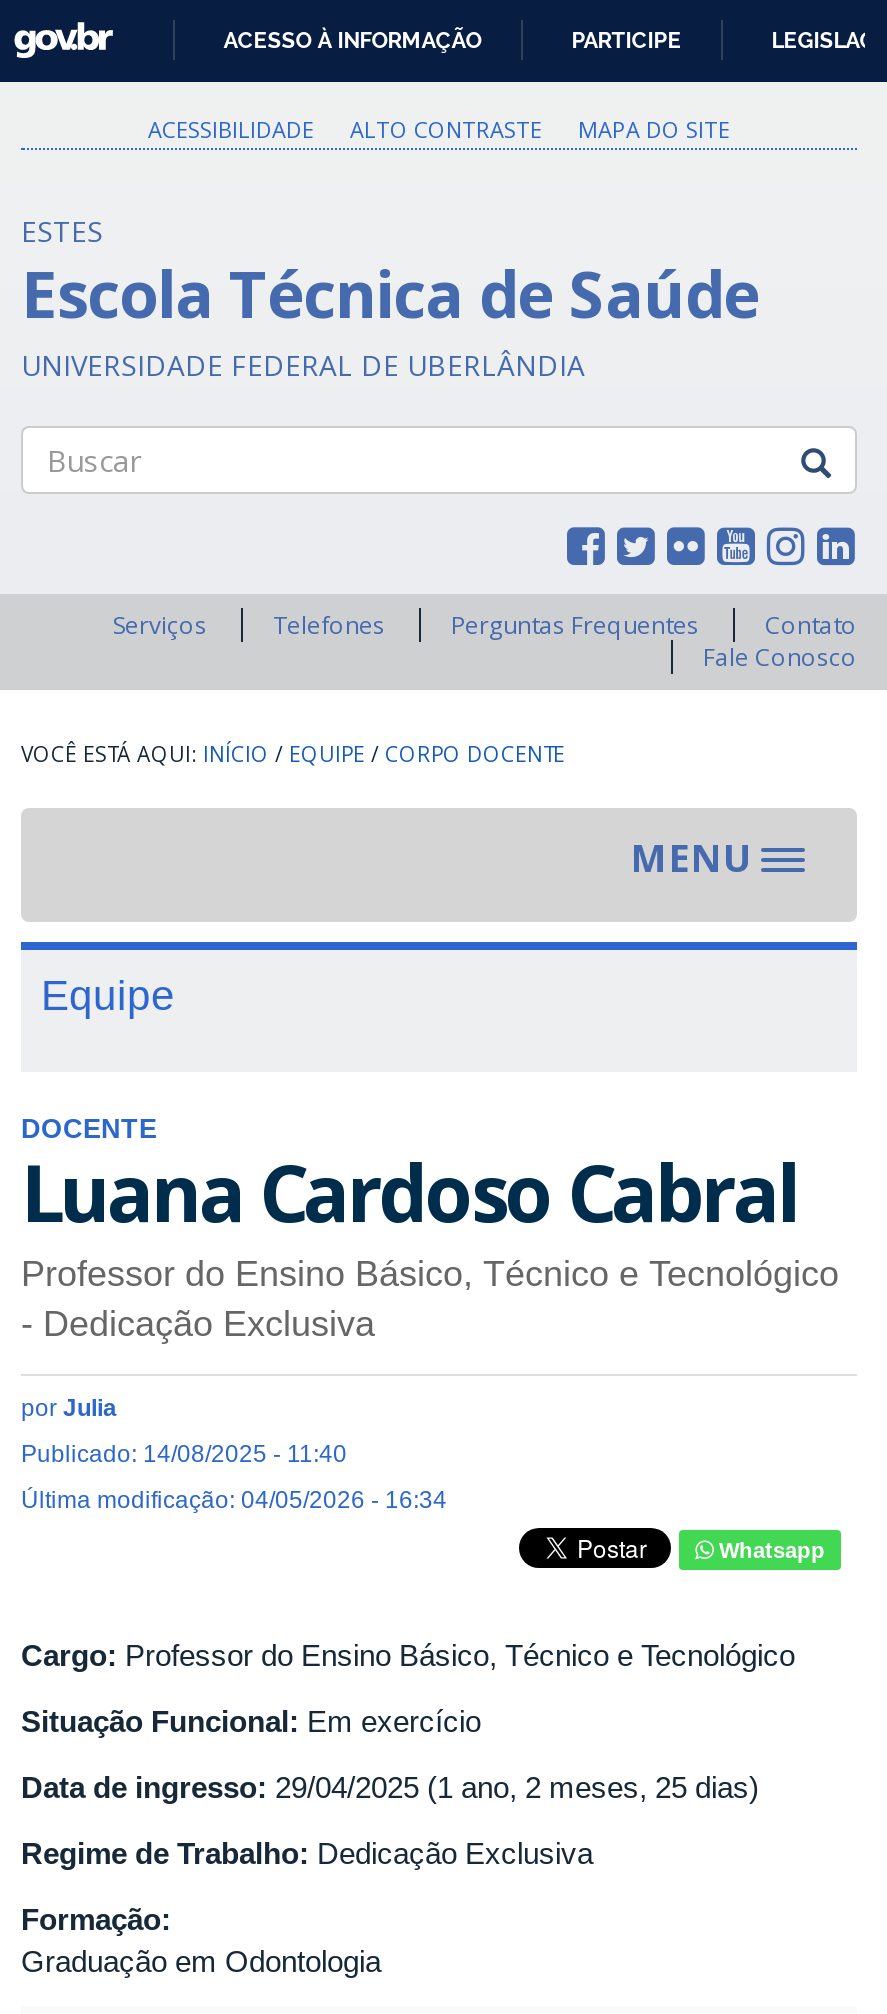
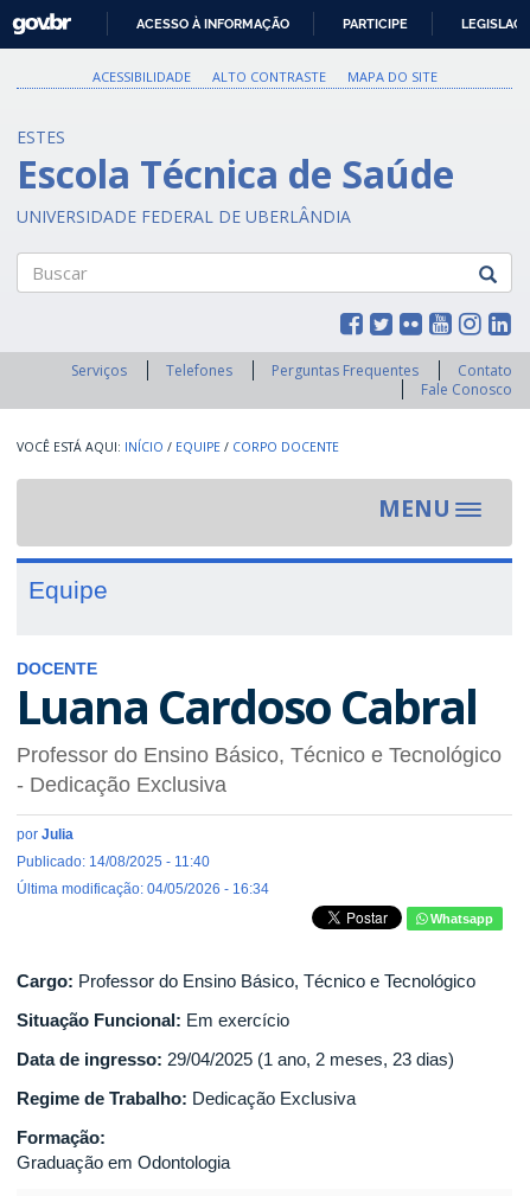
[21,1769,759,1803] Data de ingresso: 29/04/2025 (1 ano, 2 meses, 25 dias) -> [17,1049,454,1069] Data de ingresso: 29/04/2025 (1 ano, 2 meses, 23 dias)

